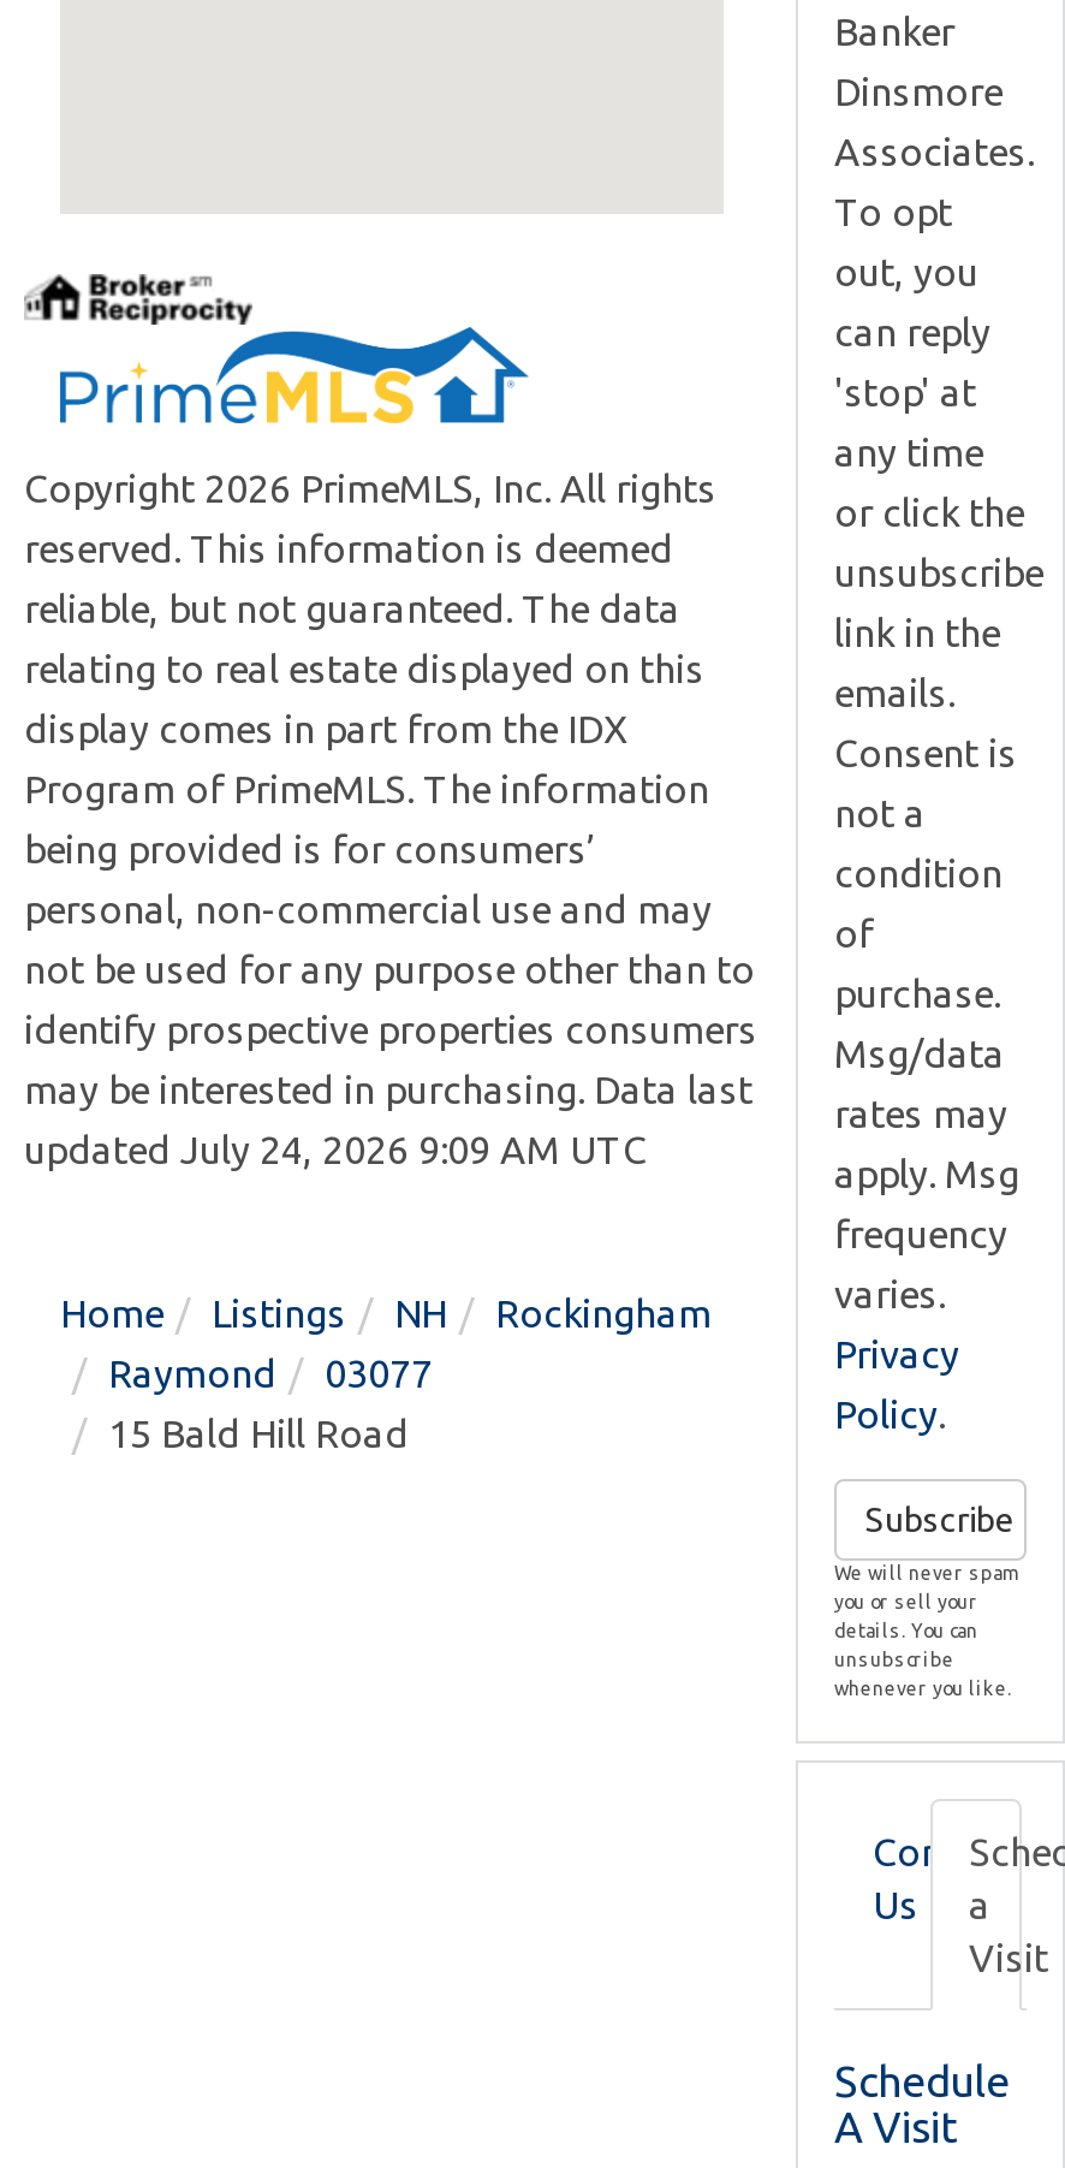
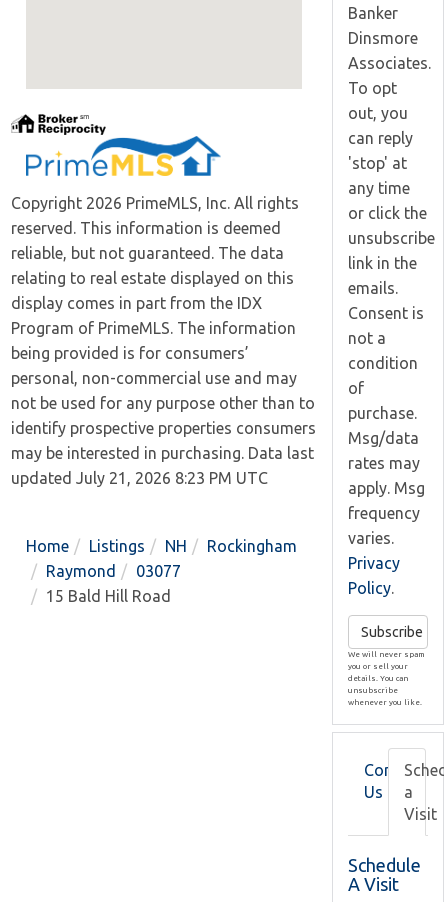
[24,1127,647,1170] updated July 24, 2026 9:09 AM UTC -> [11,468,268,486] updated July 21, 2026 8:23 PM UTC

